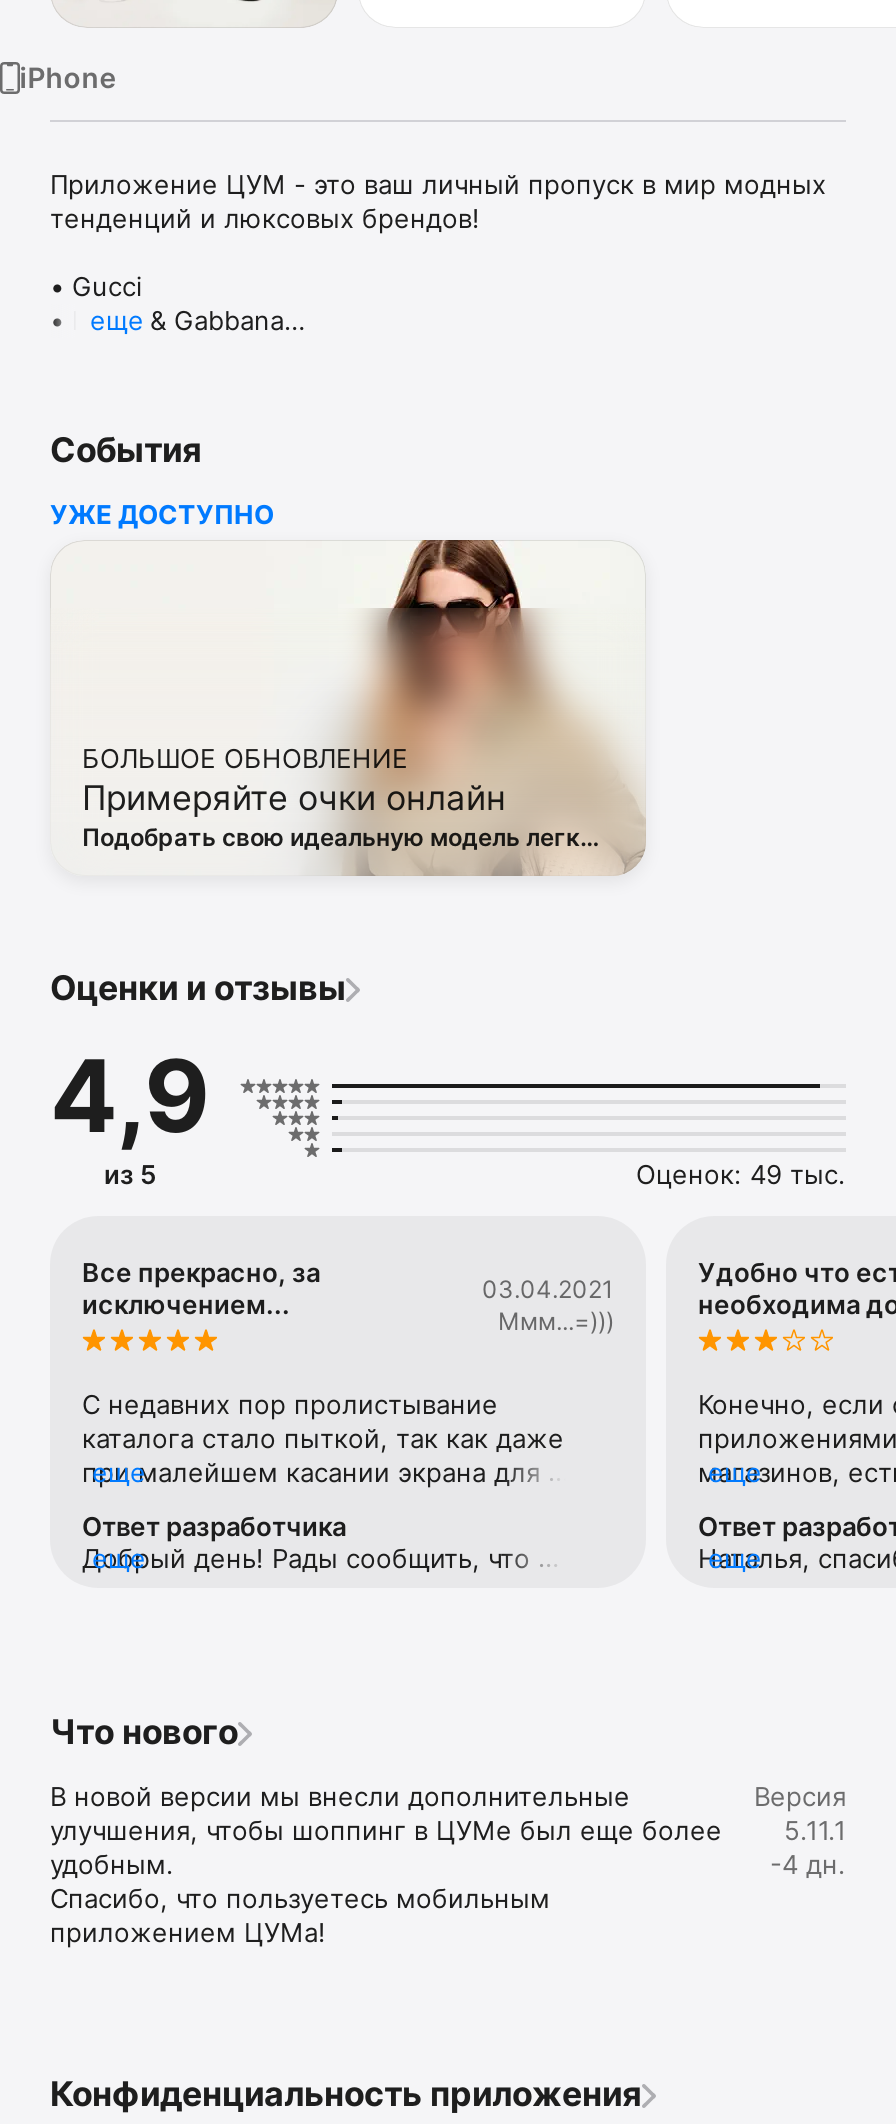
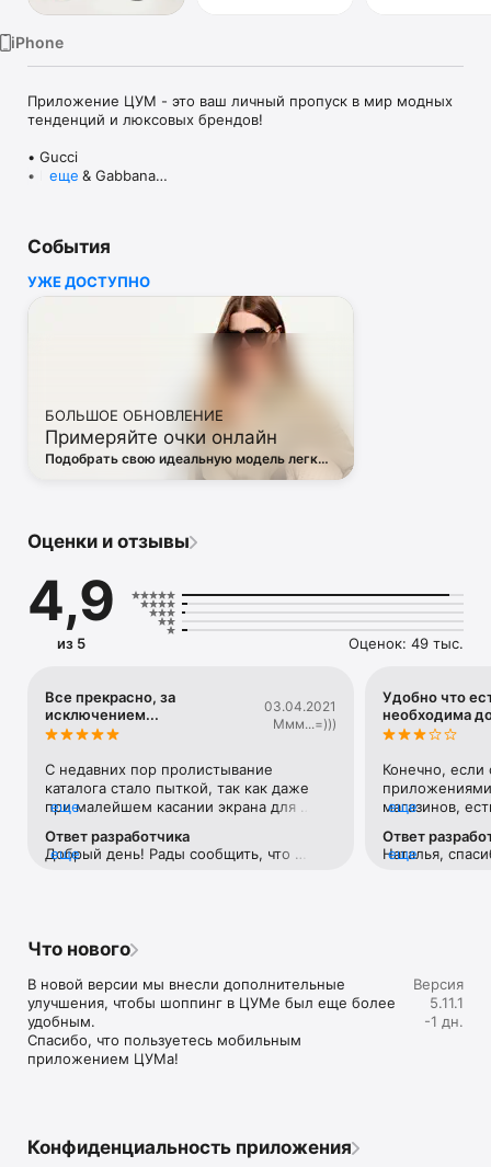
[770,1848,846,1880] -4 дн. -> [424,1013,464,1030] -1 дн.

